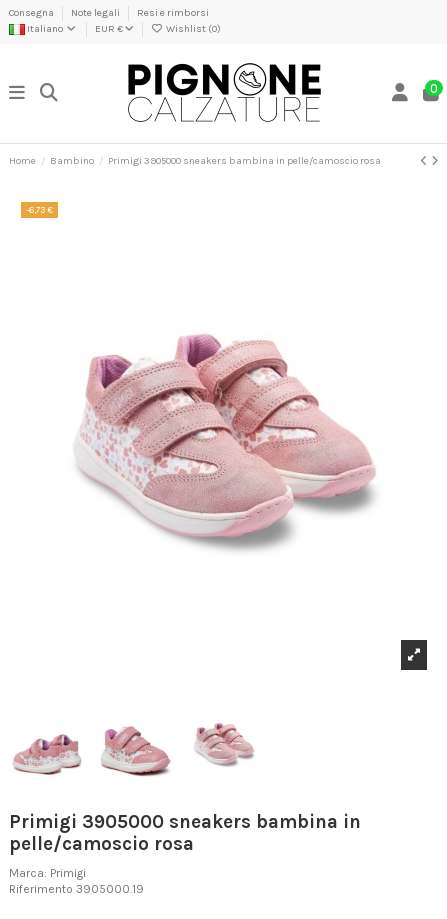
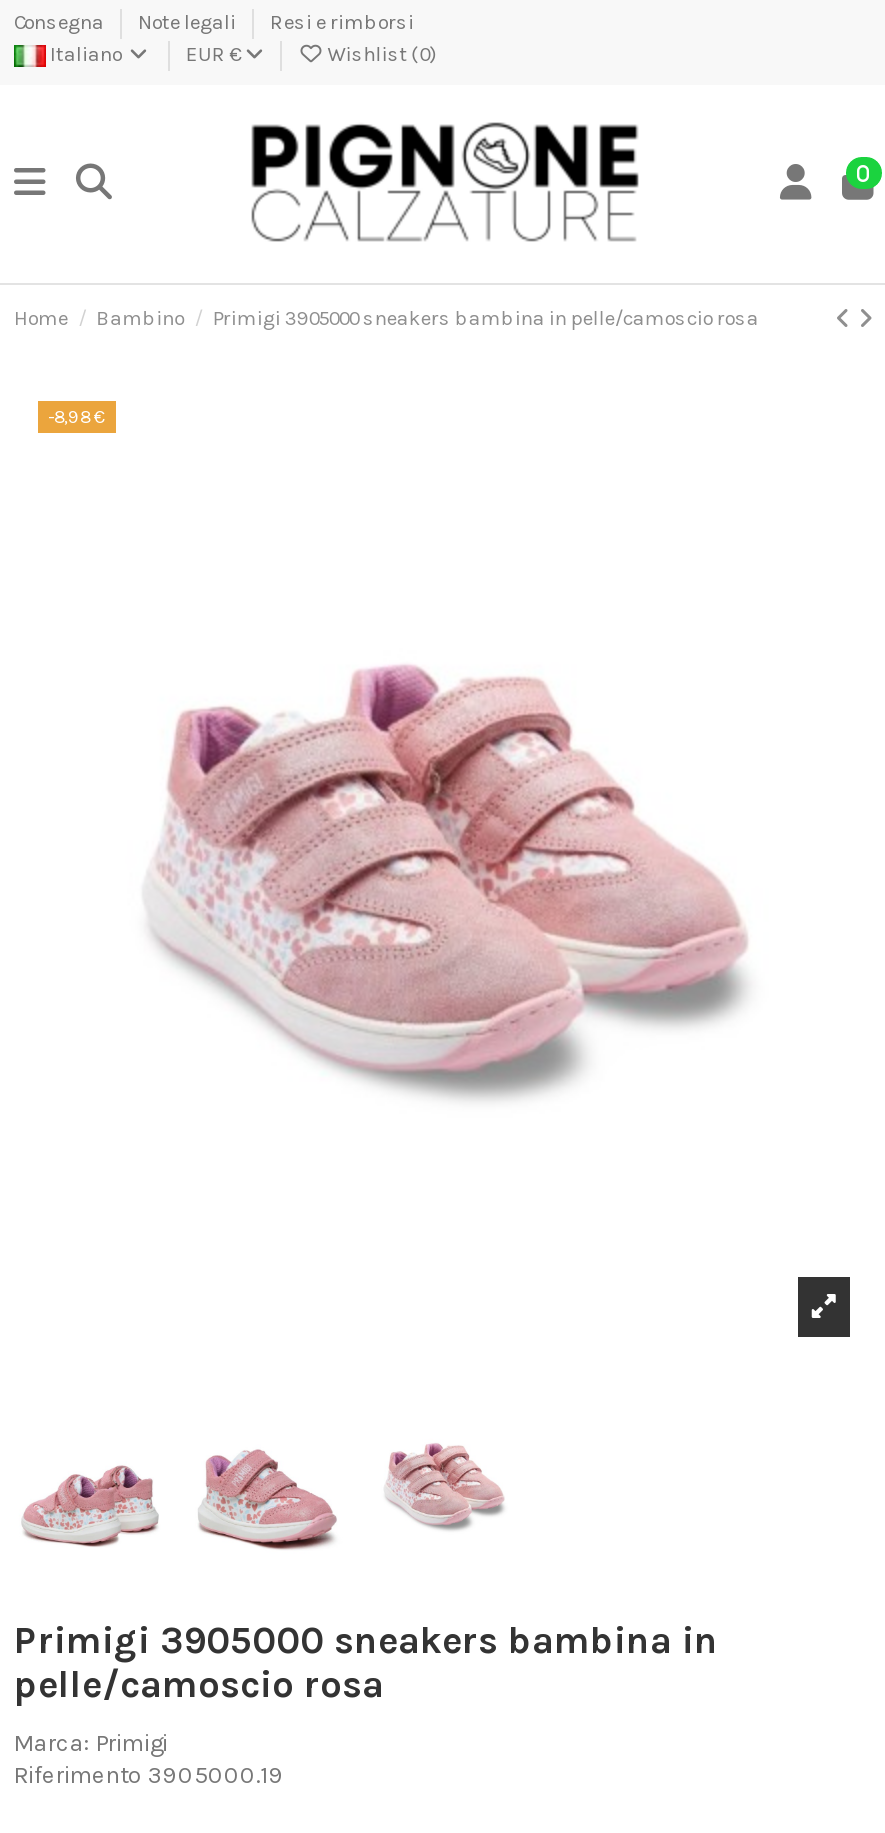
[26,204,53,215] -6,73 € -> [48,406,106,428] -8,98 €

